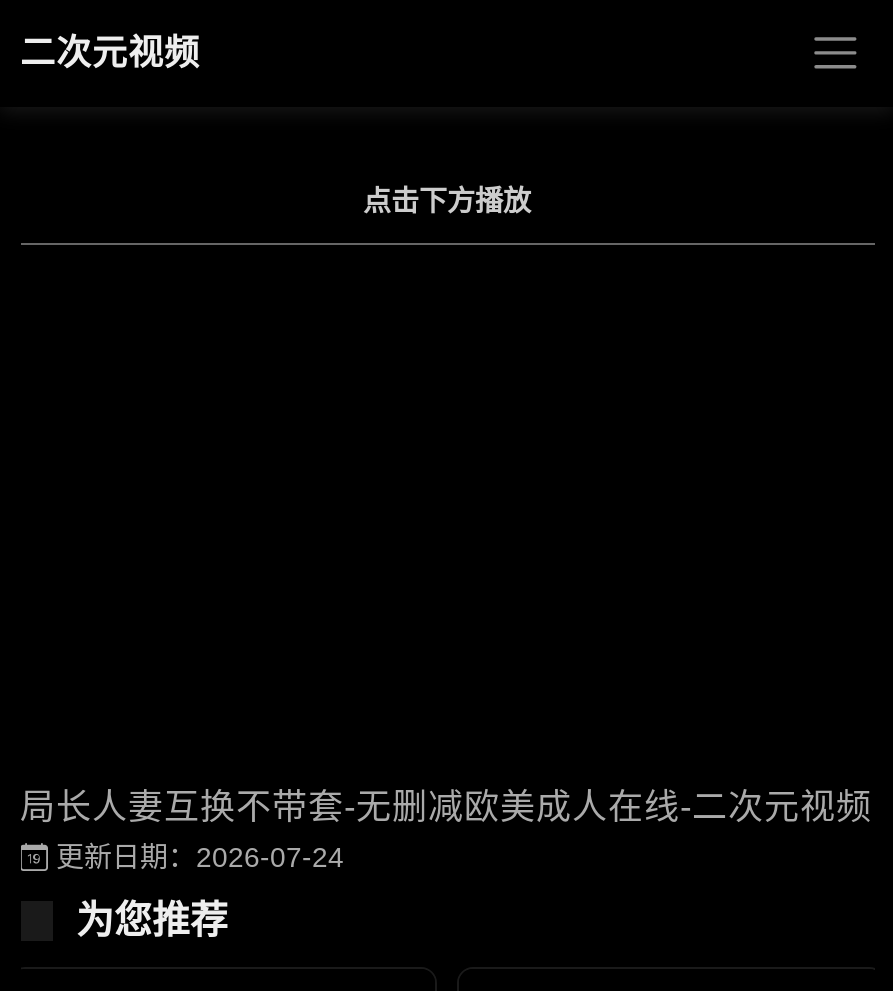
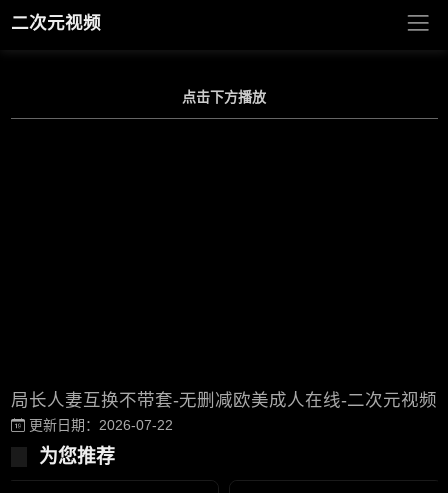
[48,841,344,873] 更新日期：2026-07-24 -> [24,417,172,433] 更新日期：2026-07-22

